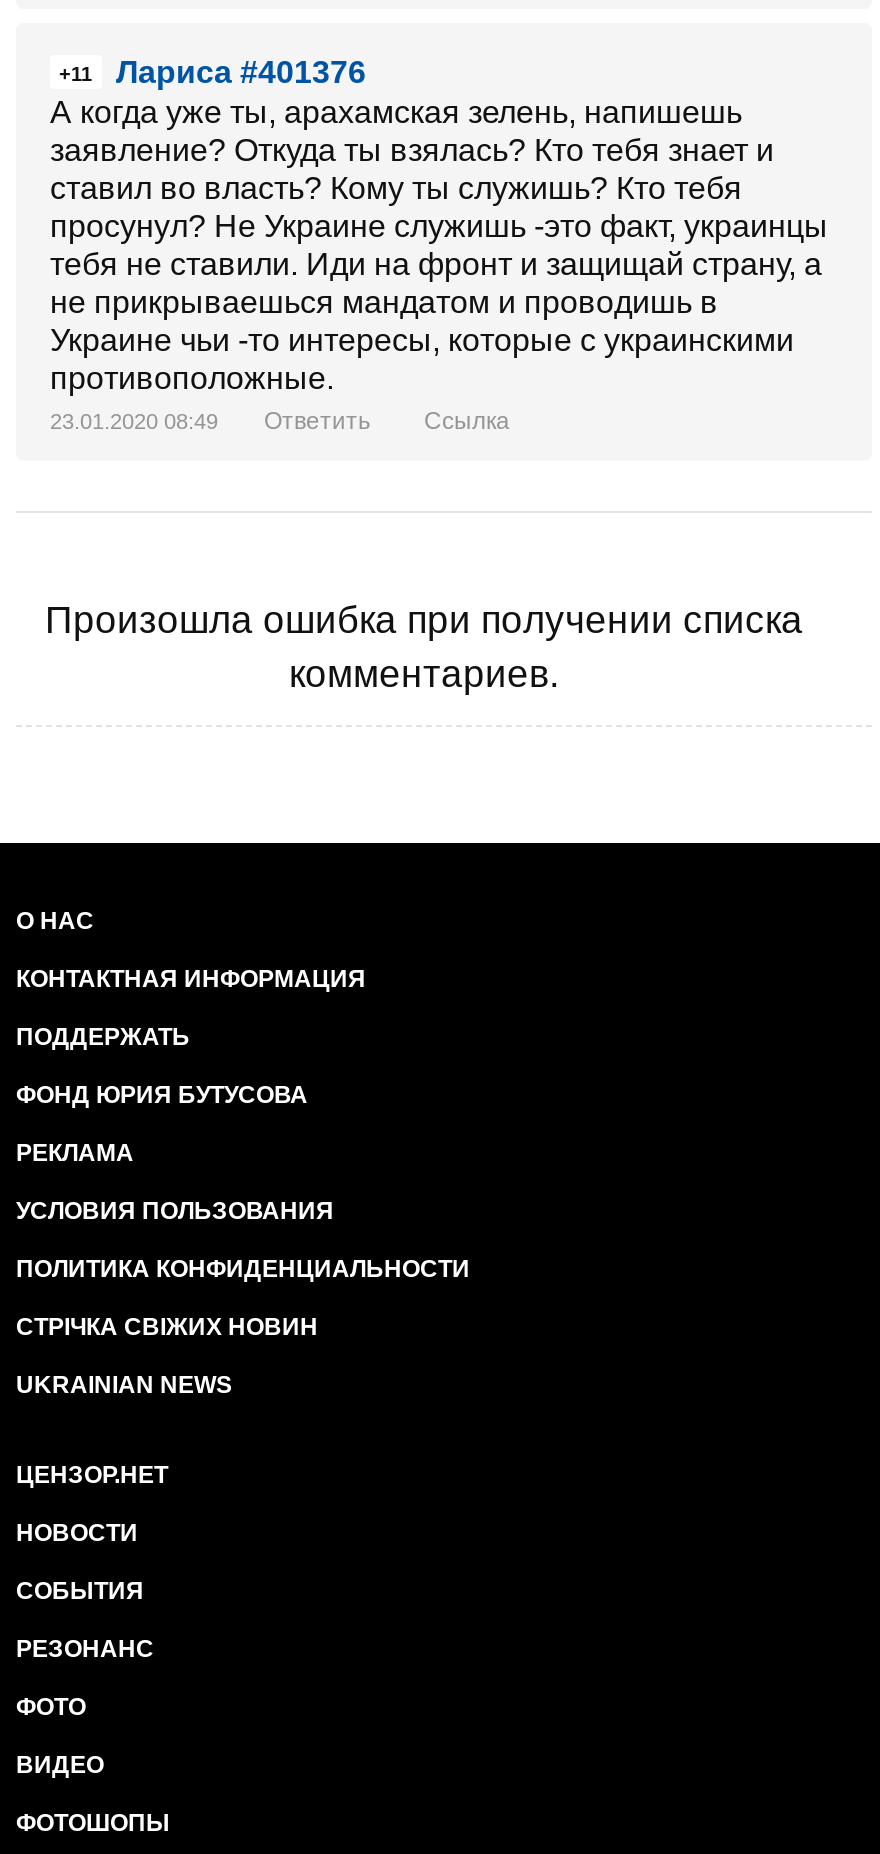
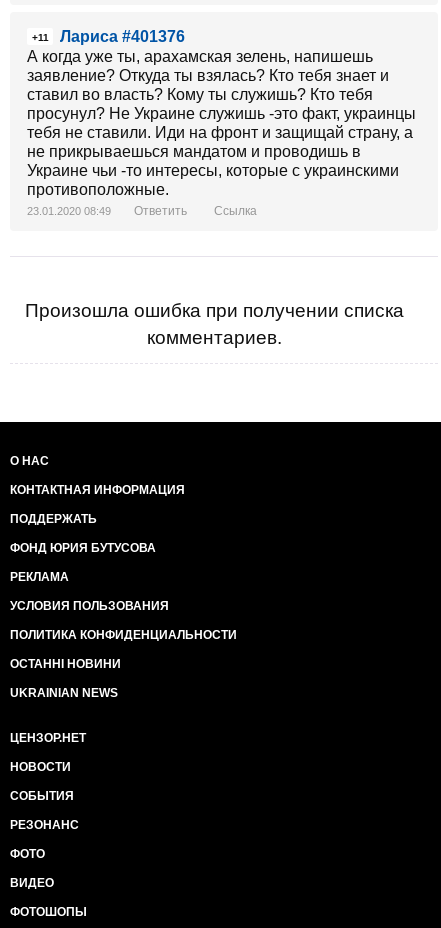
[16,1313,318,1341] СТРІЧКА СВІЖИХ НОВИН -> [10,657,121,671] ОСТАННІ НОВИНИ

